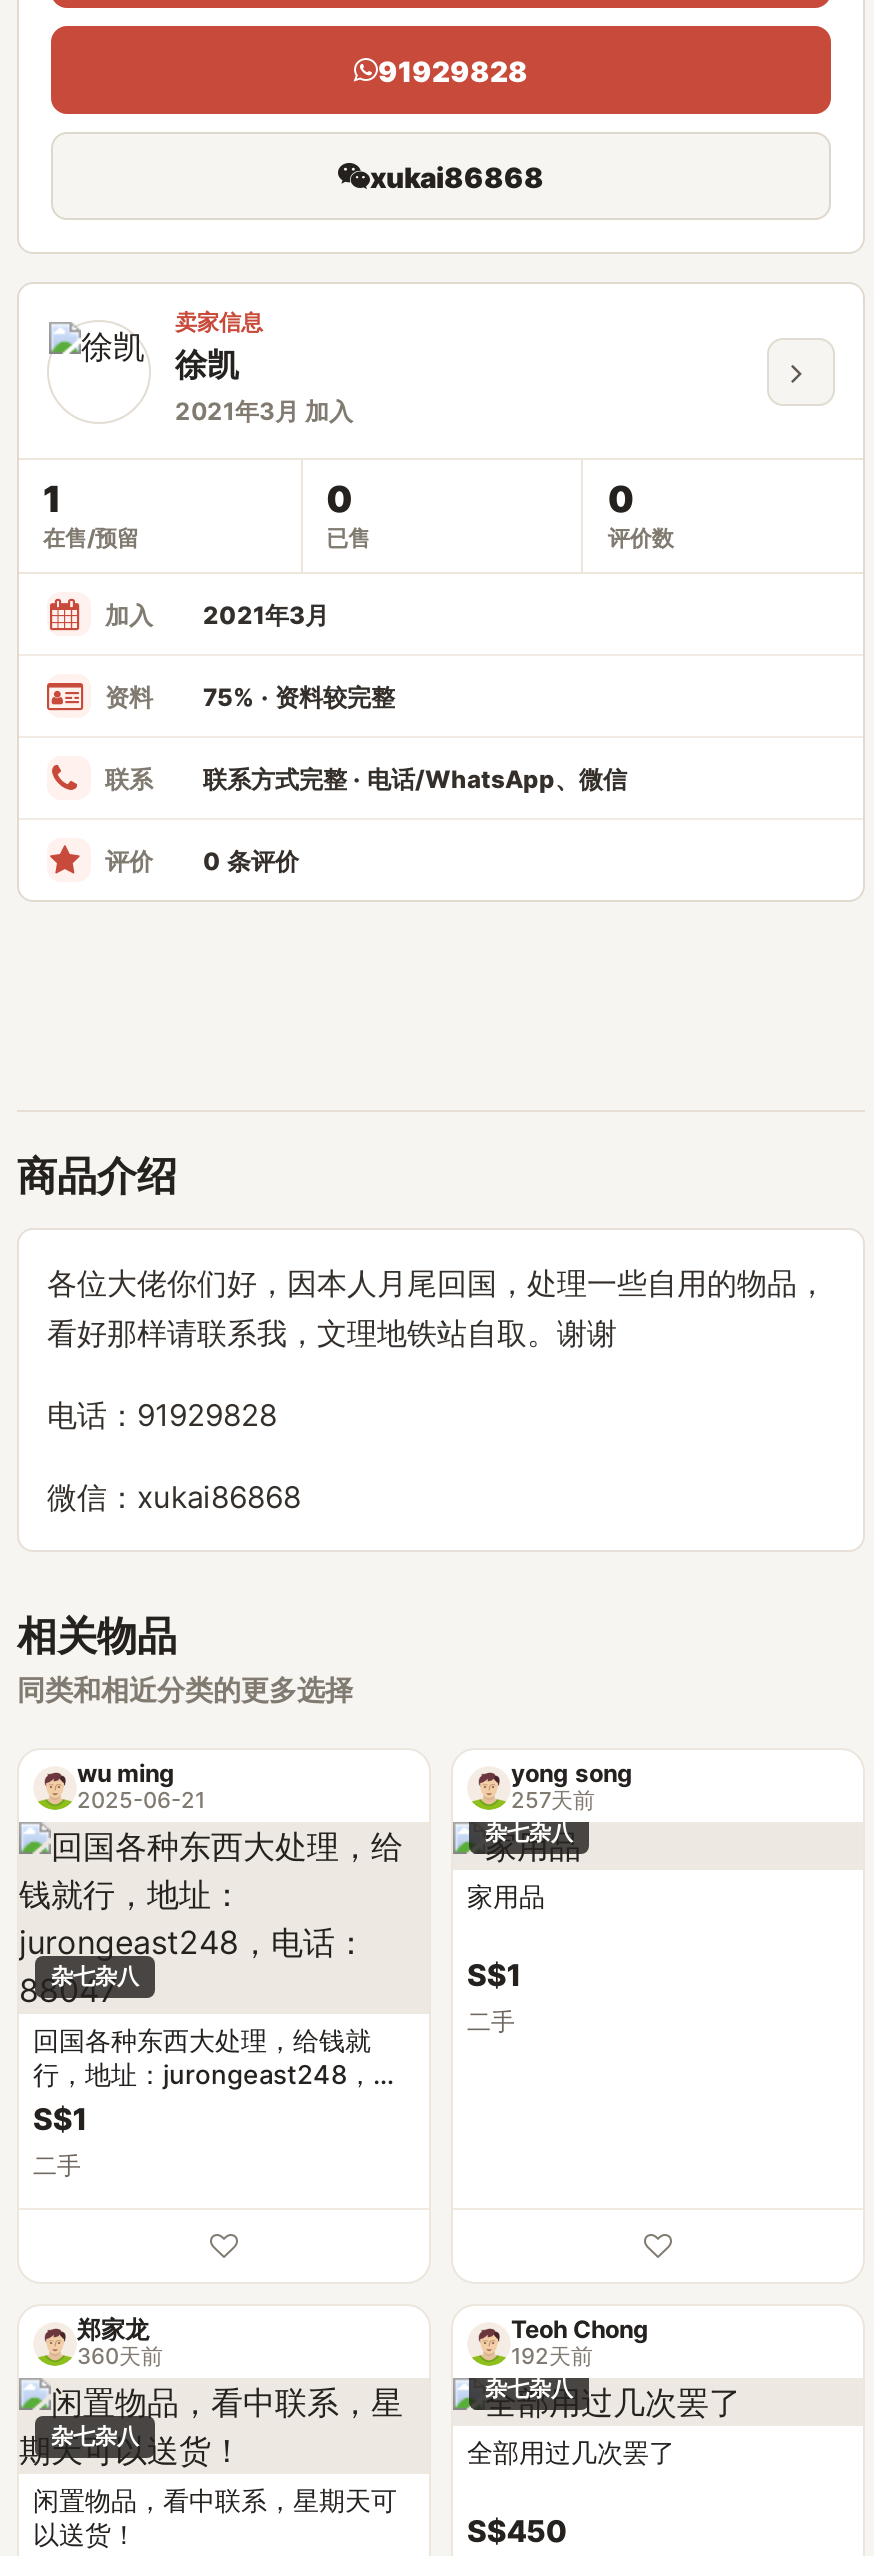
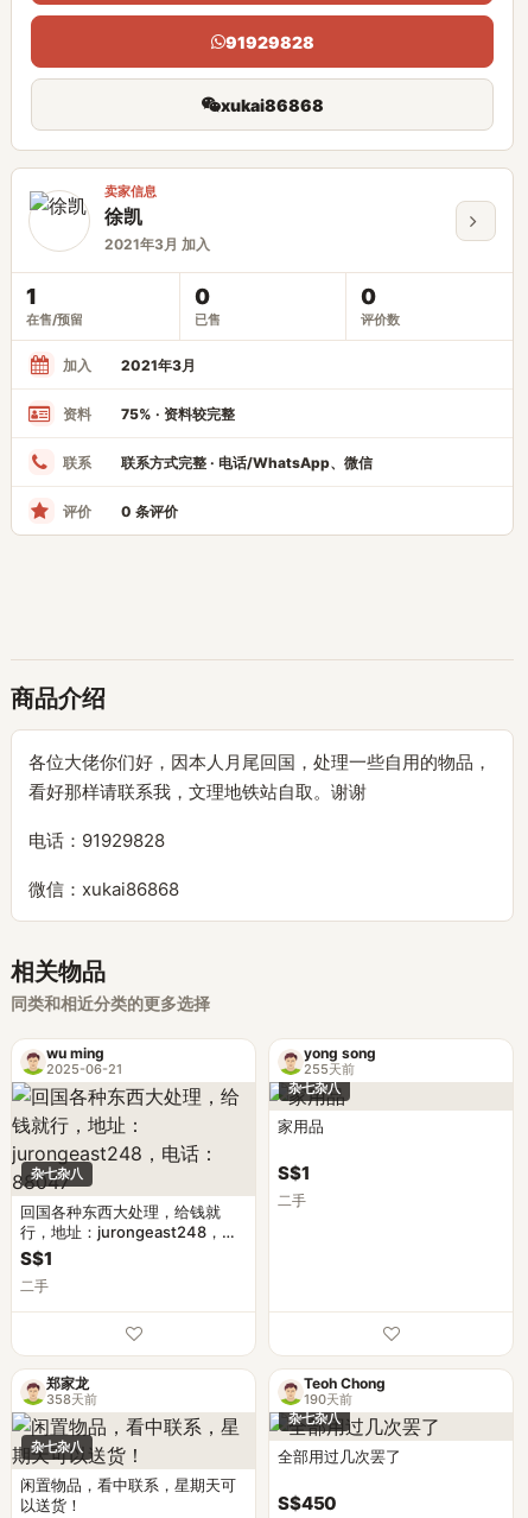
[511,1786,595,1814] 257天前 -> [304,1061,355,1077] 255天前
[77,2342,163,2370] 360天前 -> [46,1391,97,1408] 358天前
[511,2342,593,2370] 192天前 -> [304,1391,352,1408] 190天前

